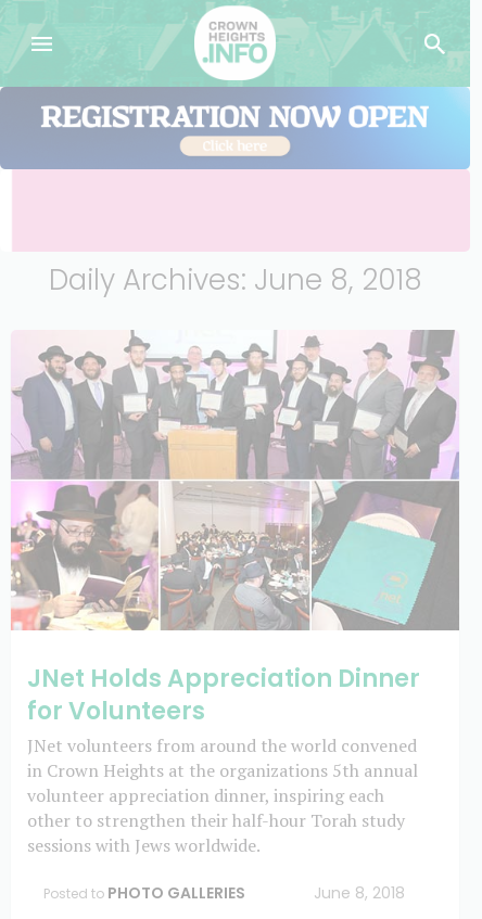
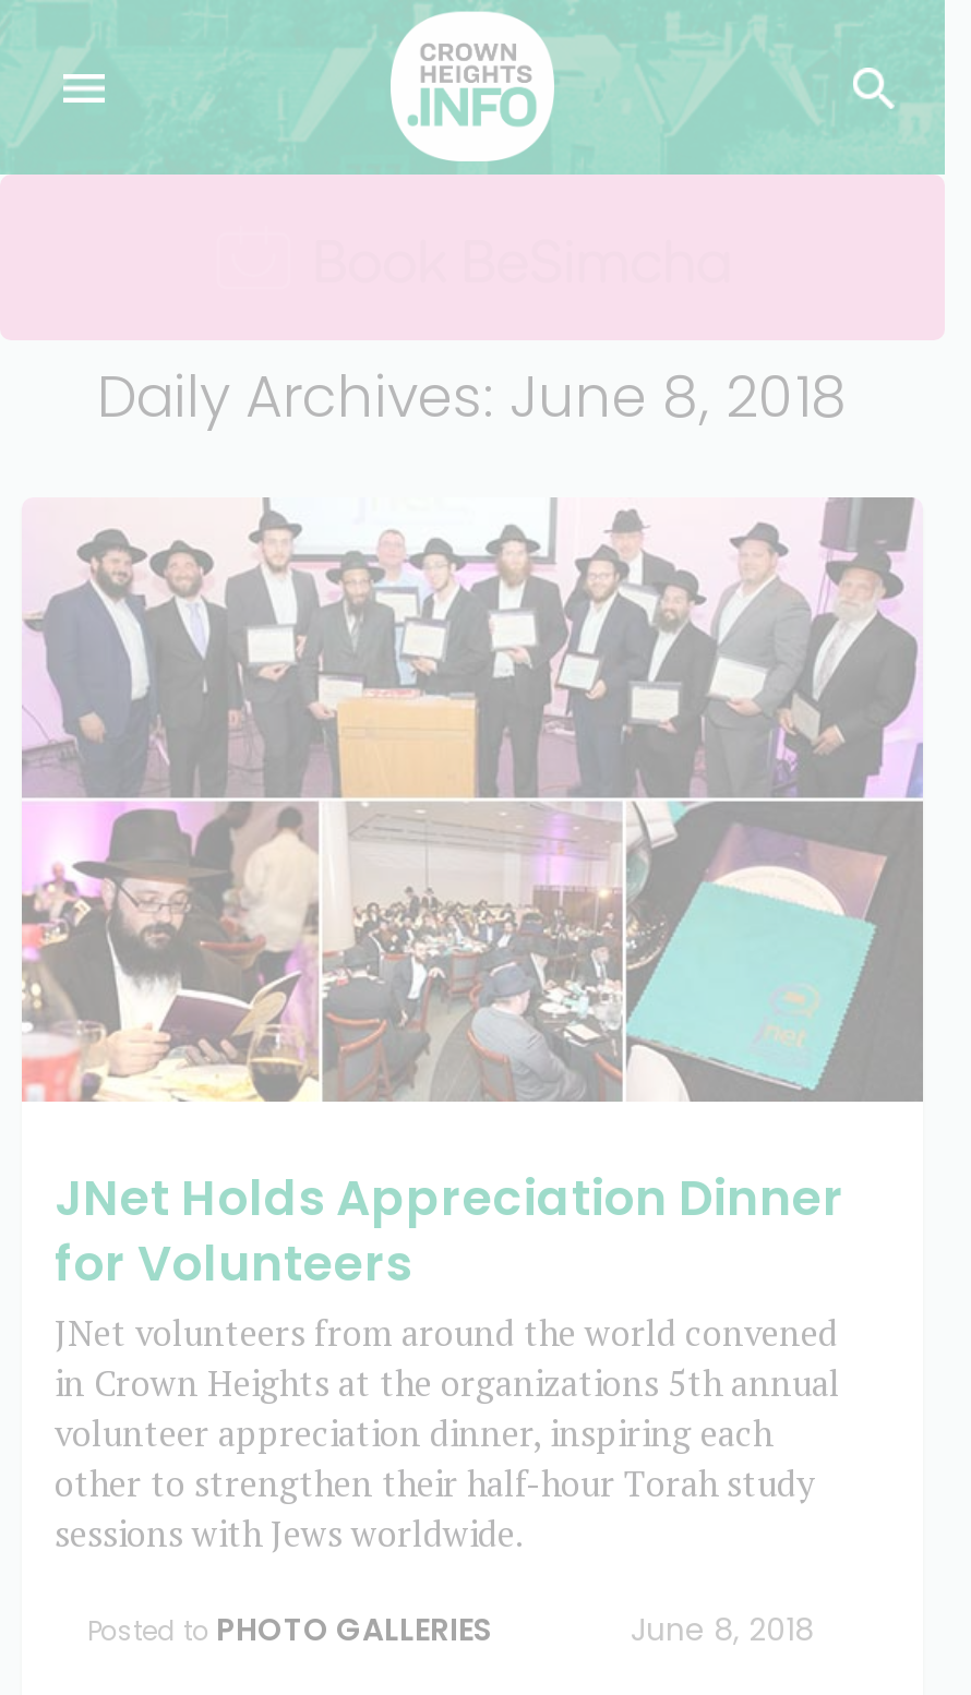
[3,86,471,170] [image] -> none

